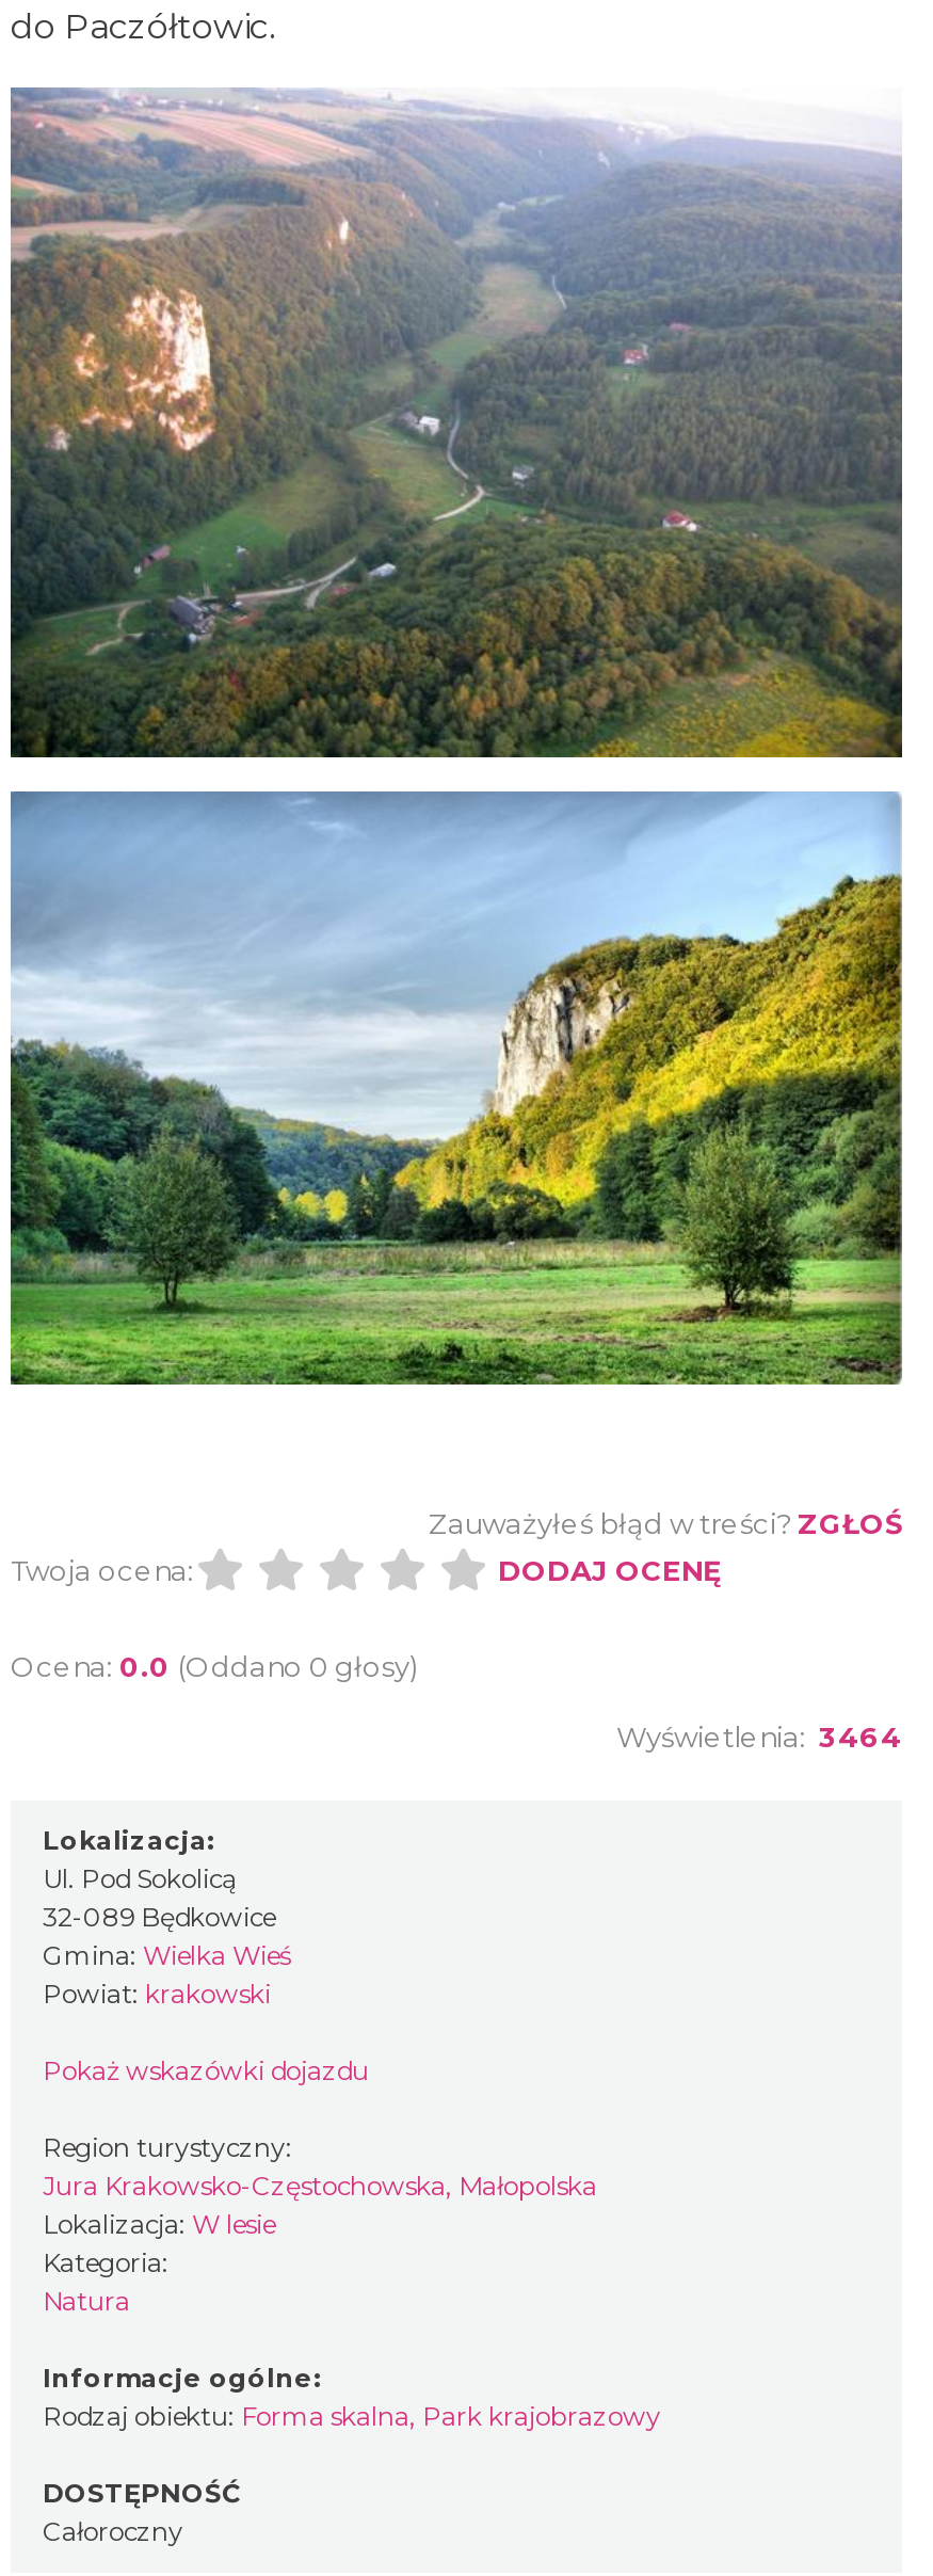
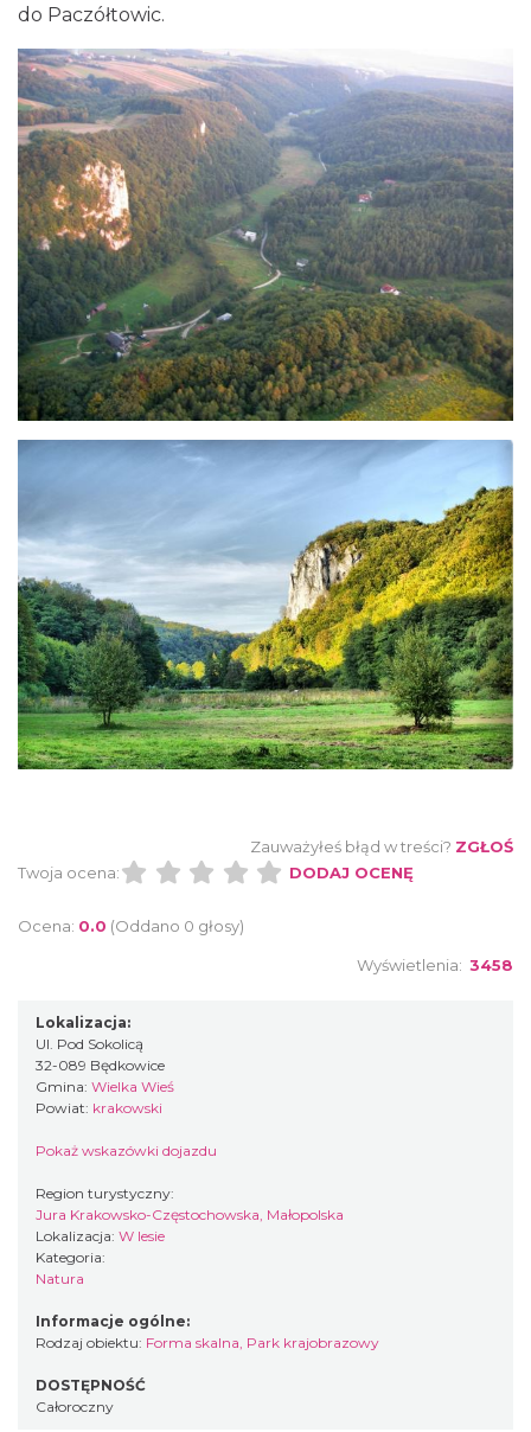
[616,1720,902,1754] Wyświetlenia: 3464 -> [357,956,513,975] Wyświetlenia: 3458

